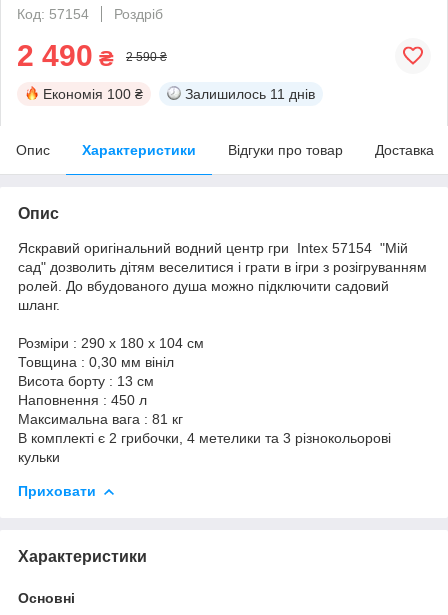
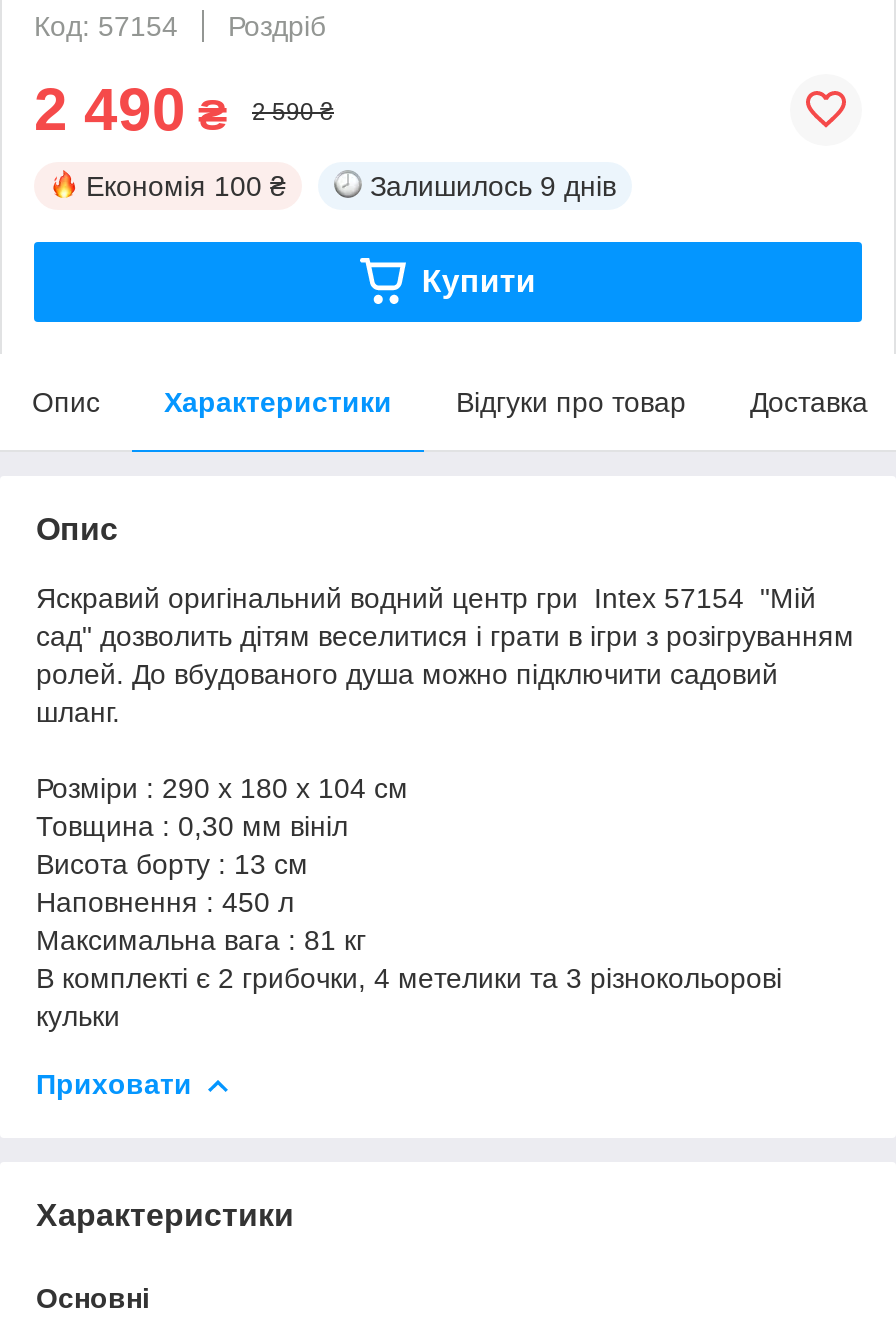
[185,86,315,102] Залишилось 11 днів -> [370,170,616,298] Залишилось 9 днів | Купити

